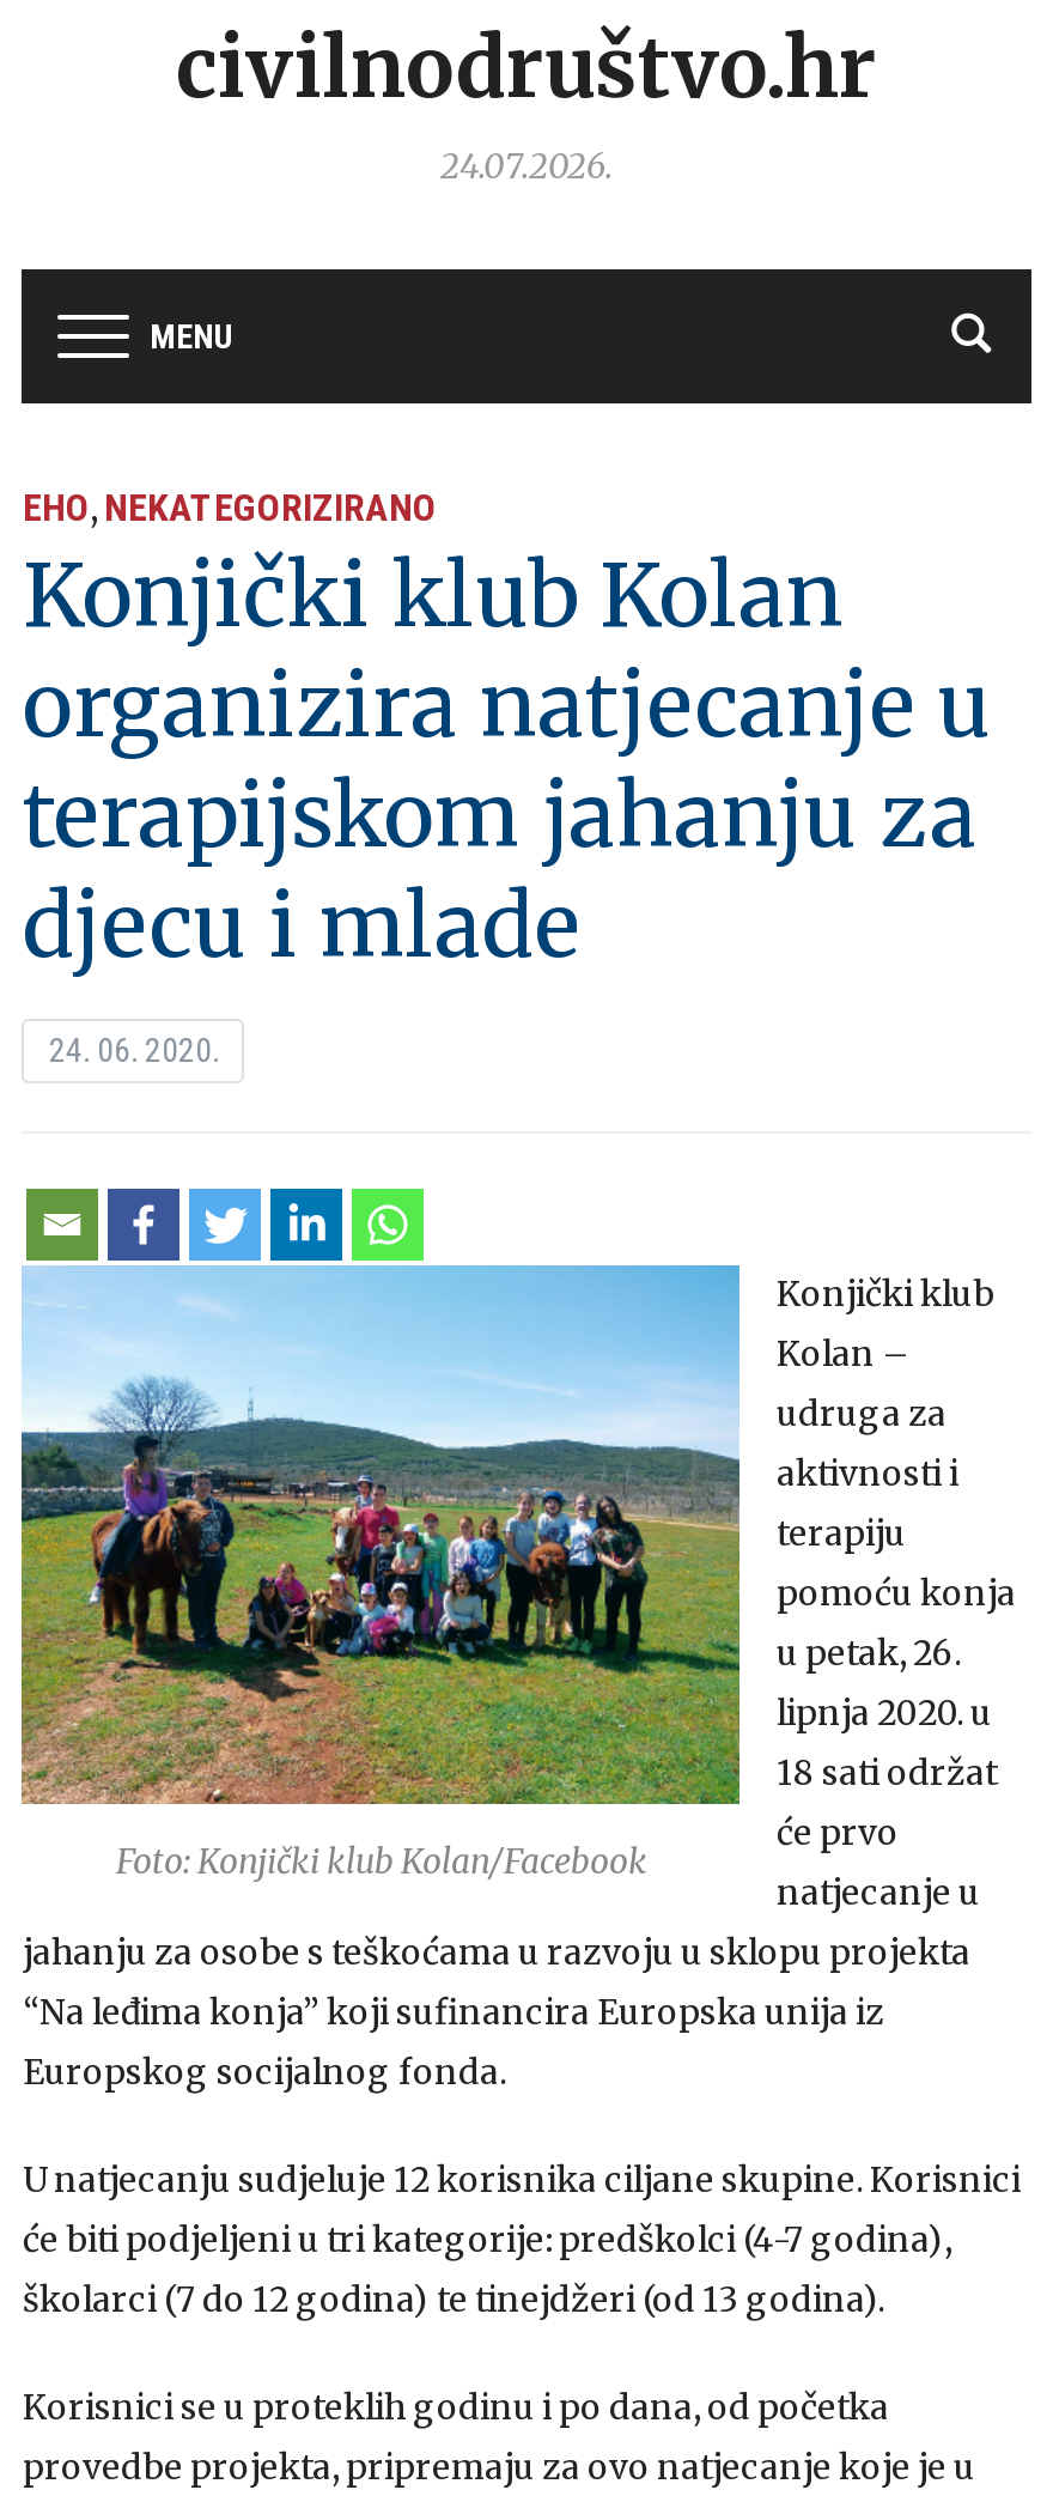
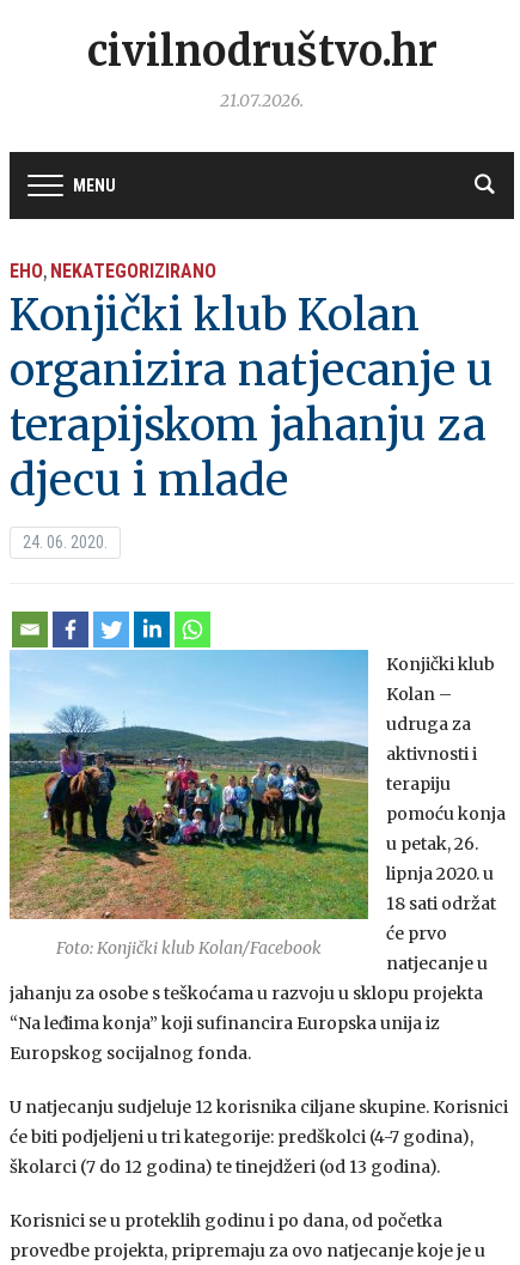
[440,145,613,188] 24.07.2026. -> [220,90,304,111] 21.07.2026.

